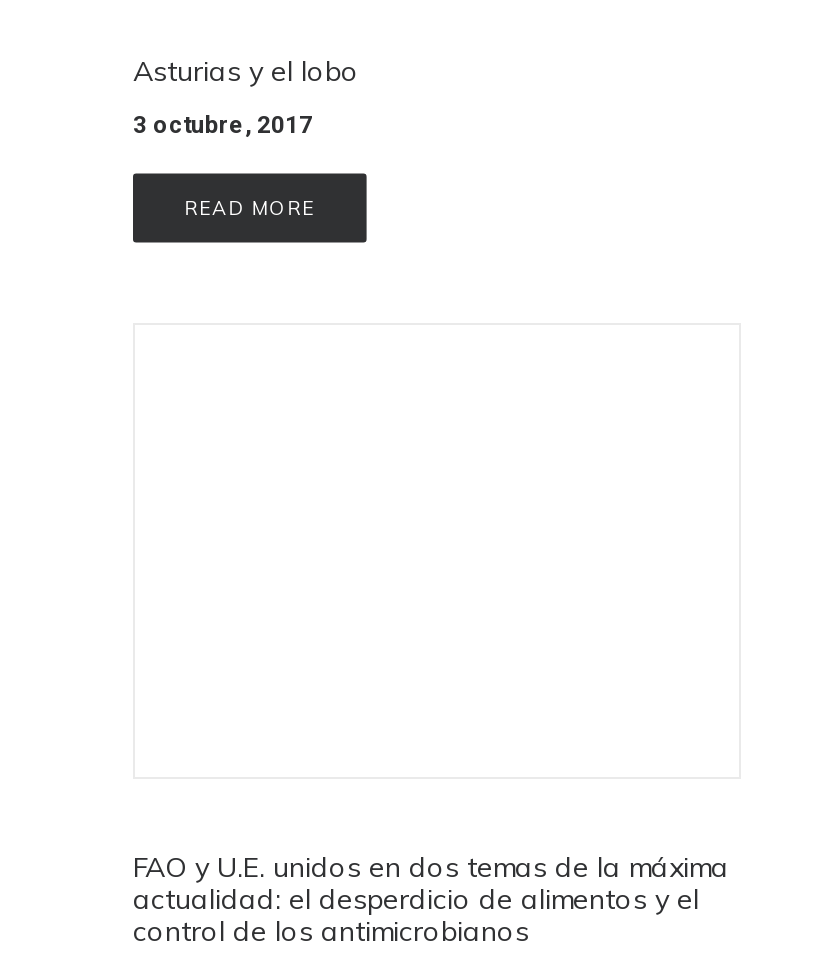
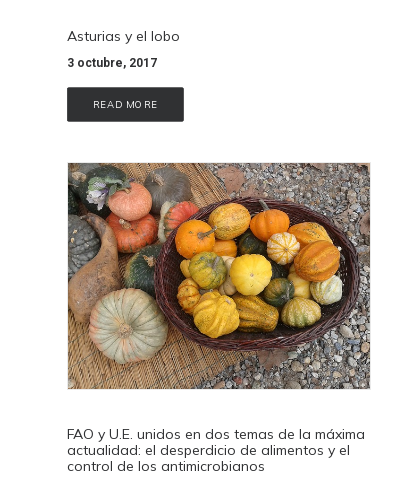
none -> [67,162,371,390] [image]

